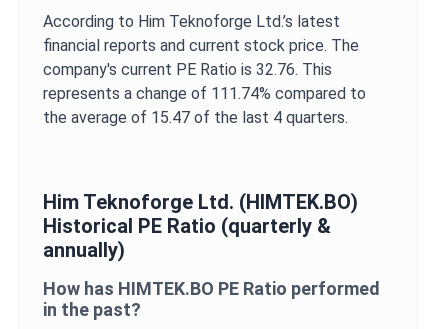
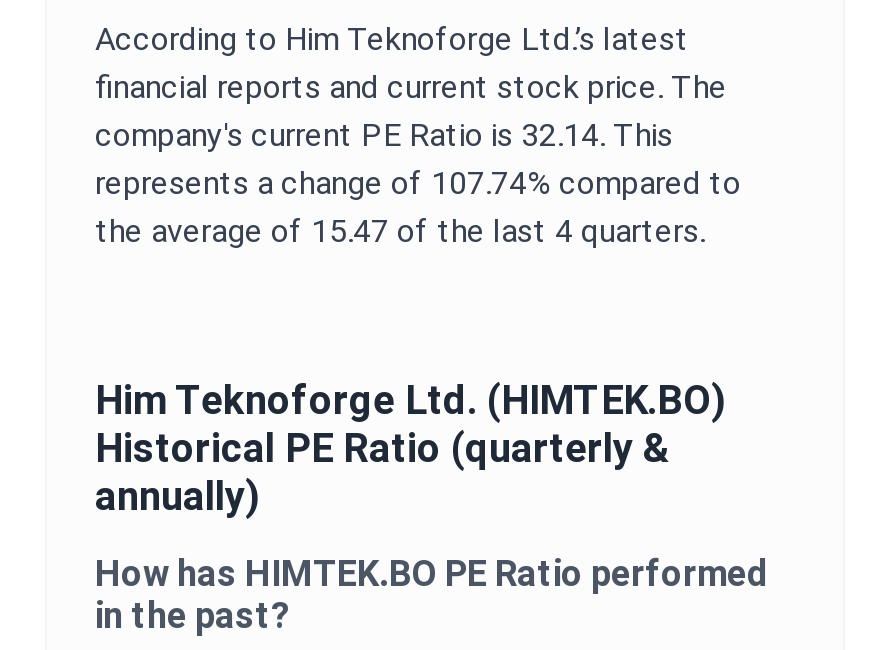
[43,60,332,79] company's current PE Ratio is 32.76. This -> [95,116,673,154] company's current PE Ratio is 32.14. This
[43,84,366,103] represents a change of 111.74% compared to -> [95,164,741,202] represents a change of 107.74% compared to

